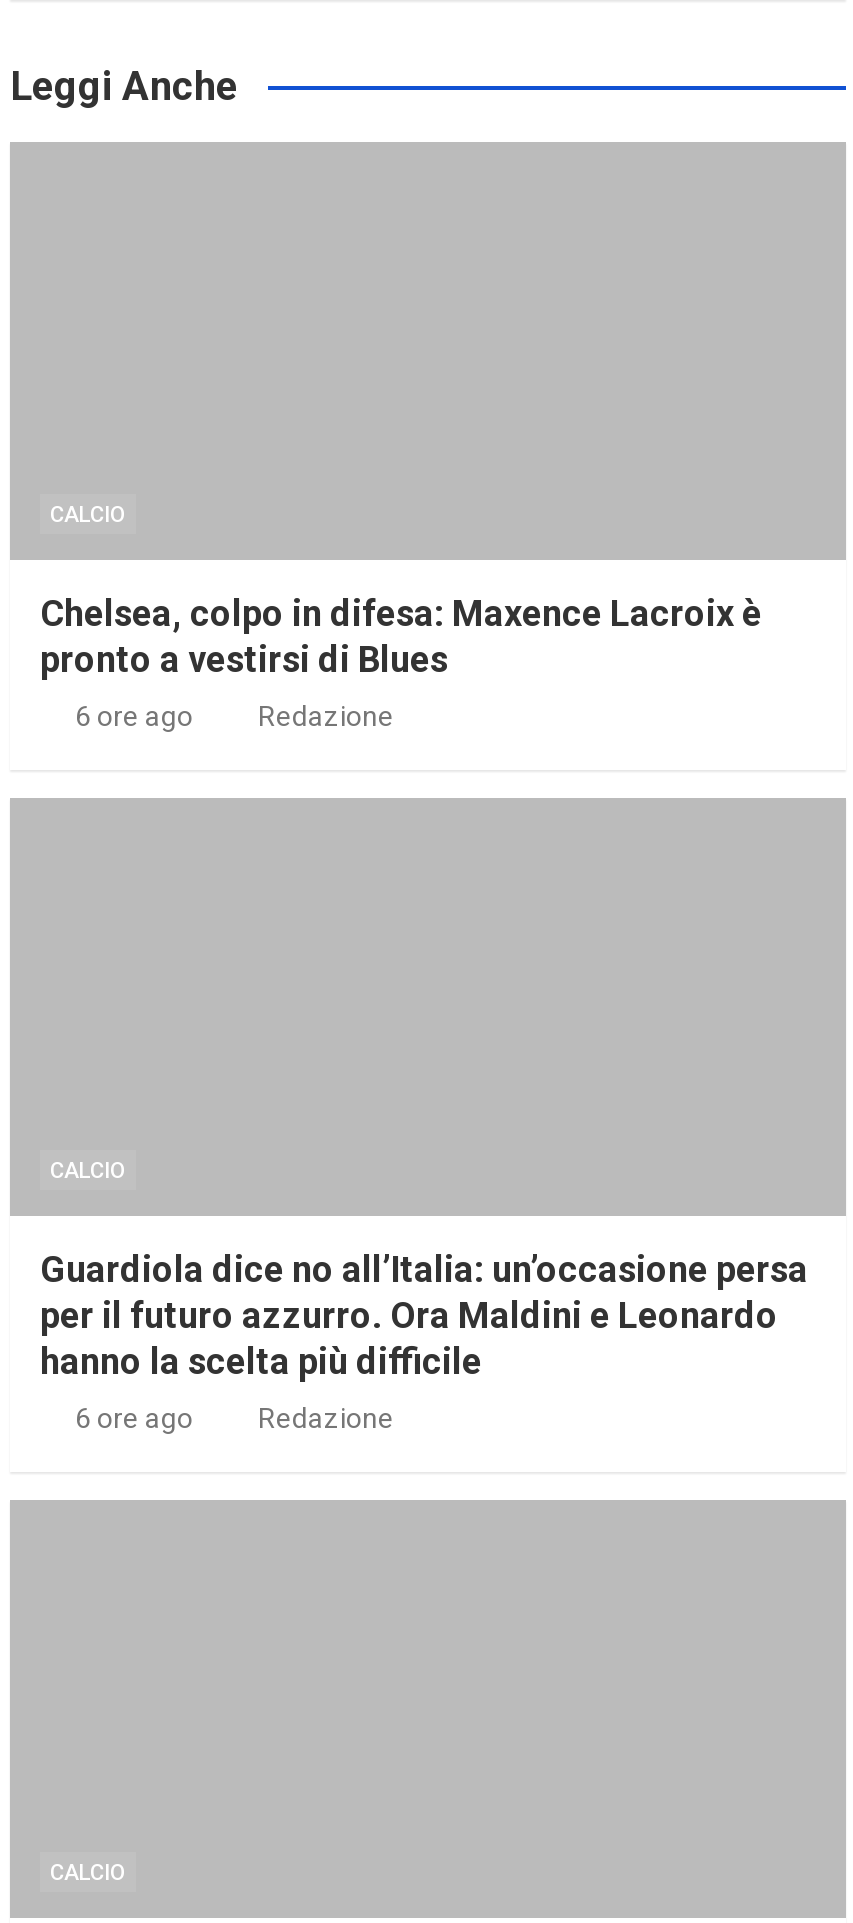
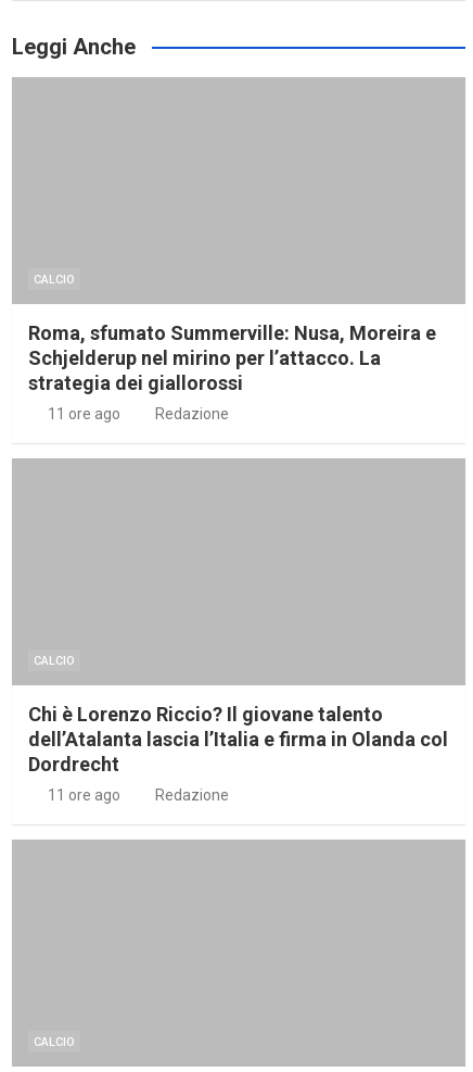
[40,592,762,680] Chelsea, colpo in difesa: Maxence Lacroix è | pronto a vestirsi di Blues -> [28,321,436,394] Roma, sfumato Summerville: Nusa, Moreira e | Schjelderup nel mirino per l’attacco. La | strategia dei giallorossi
[75,700,193,732] 6 ore ago -> [47,405,120,423] 11 ore ago
[40,1248,808,1382] Guardiola dice no all’Italia: un’occasione persa | per il futuro azzurro. Ora Maldini e Leonardo | hanno la scelta più difficile -> [28,703,448,775] Chi è Lorenzo Riccio? Il giovane talento | dell’Atalanta lascia l’Italia e firma in Olanda col | Dordrecht
[75,1402,193,1434] 6 ore ago -> [47,786,120,804] 11 ore ago

